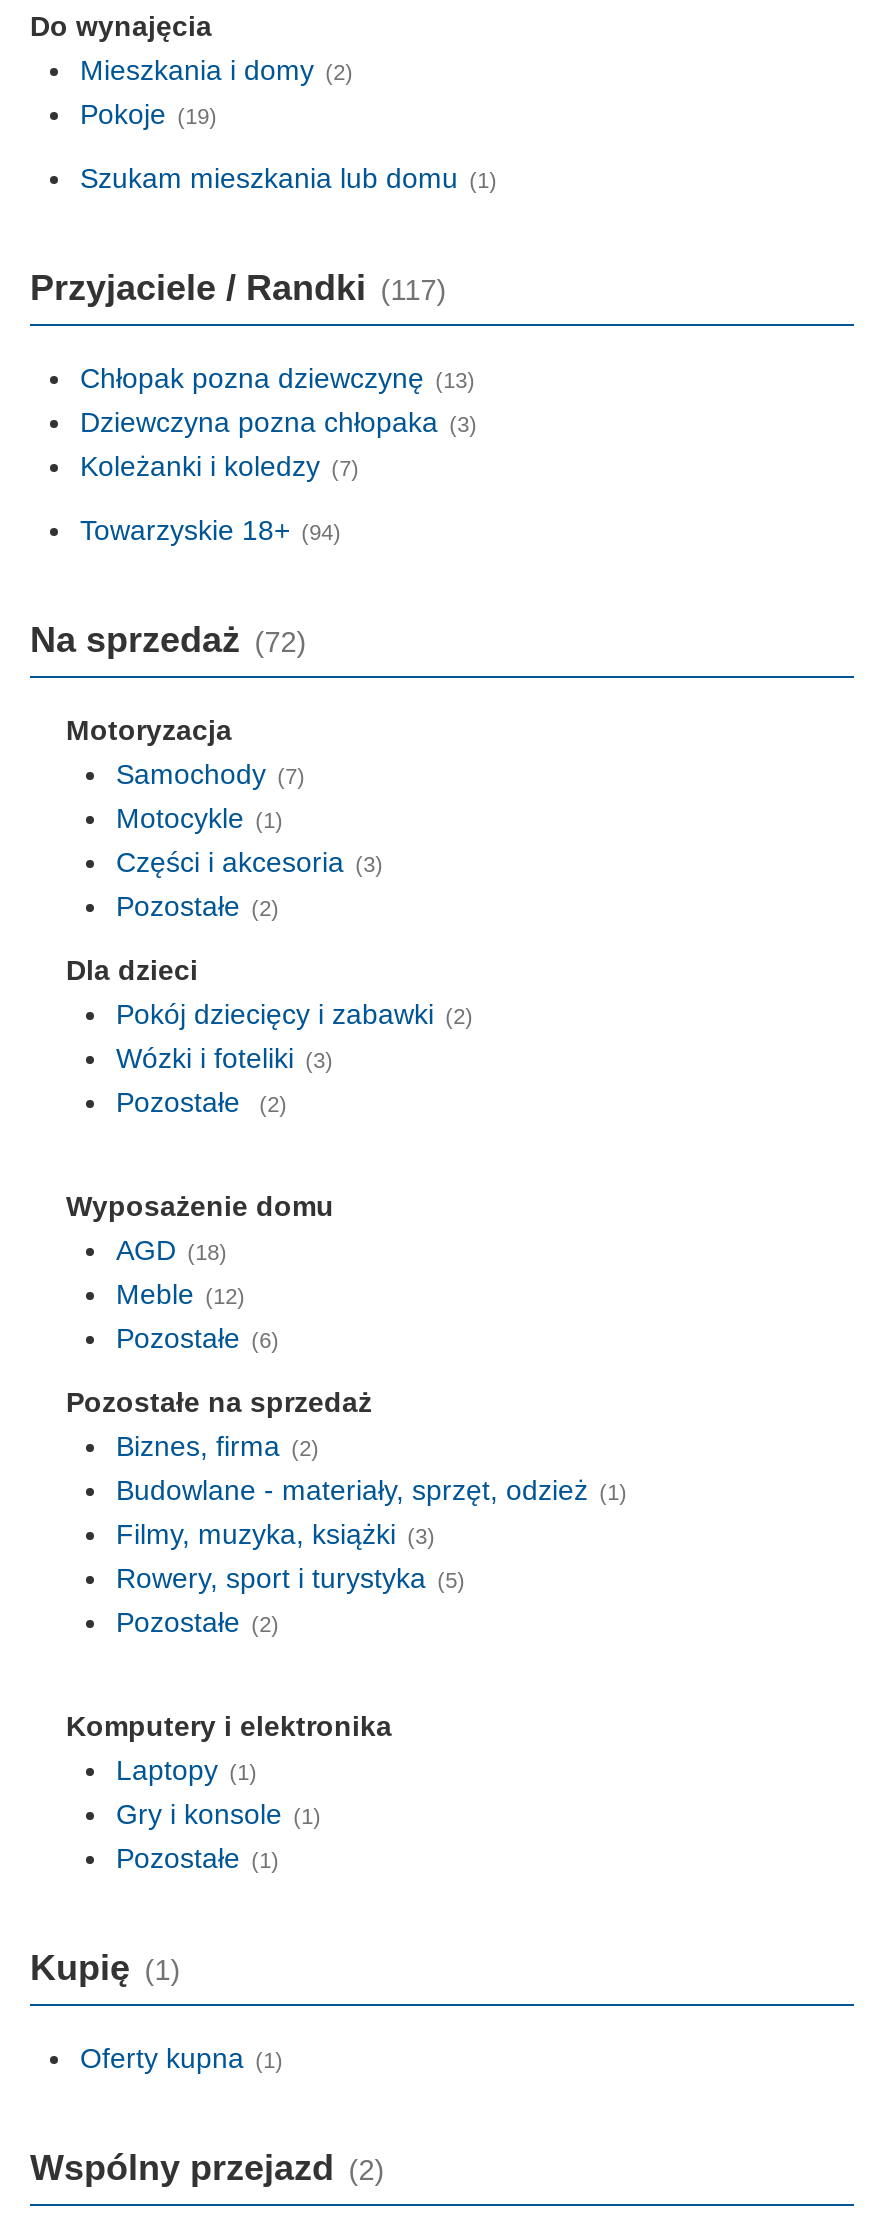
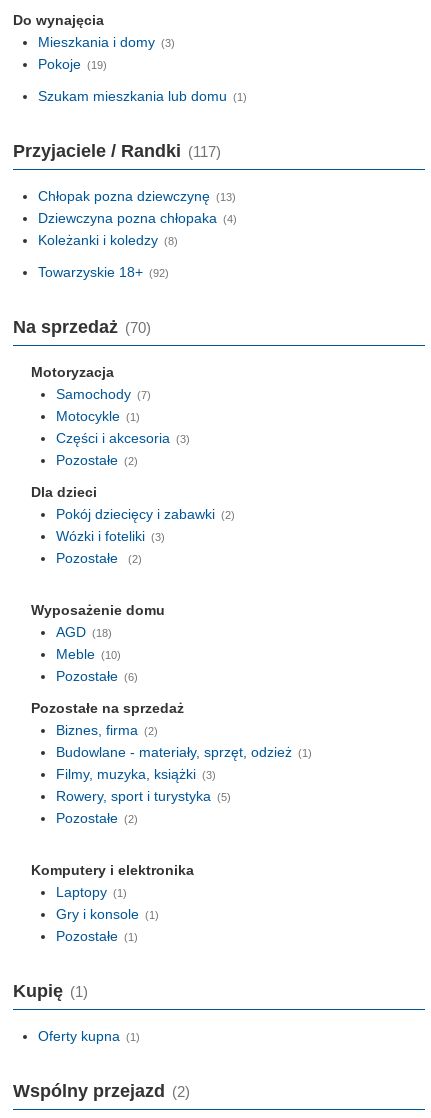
[80,54,353,86] Mieszkania i domy (2) -> [38,34,175,50] Mieszkania i domy (3)
[80,406,477,438] Dziewczyna pozna chłopaka (3) -> [38,210,237,226] Dziewczyna pozna chłopaka (4)
[80,450,359,482] Koleżanki i koledzy (7) -> [38,232,178,248] Koleżanki i koledzy (8)
[80,514,341,546] Towarzyskie 18+ (94) -> [38,264,169,280] Towarzyskie 18+ (92)
[30,620,307,660] Na sprzedaż (72) -> [13,317,151,337] Na sprzedaż (70)
[116,1278,245,1310] Meble (12) -> [56,646,121,662] Meble (10)

